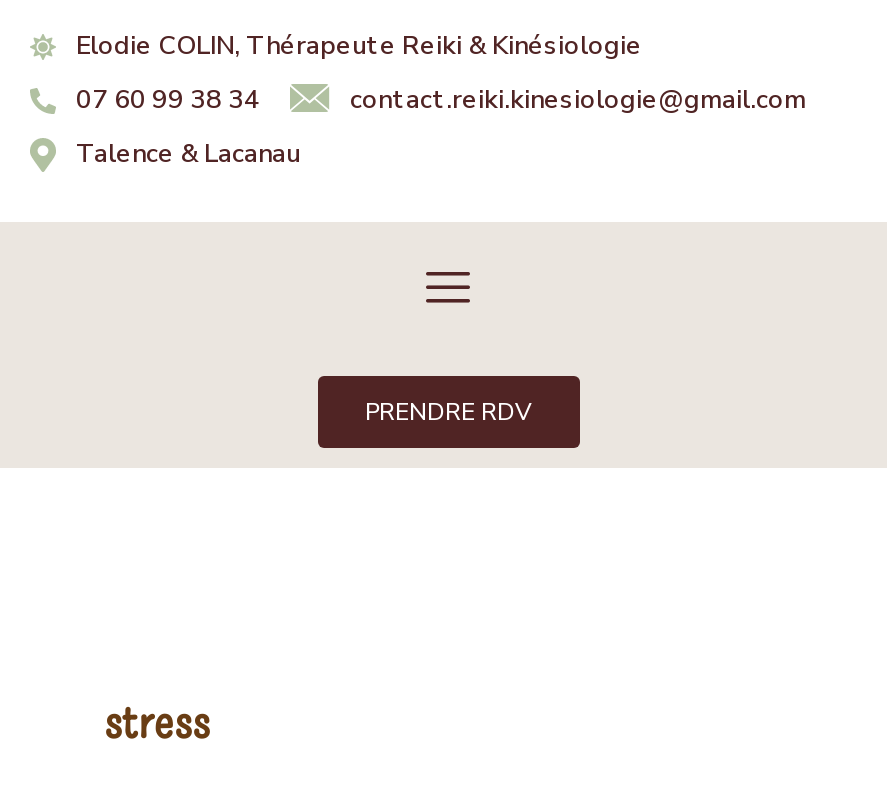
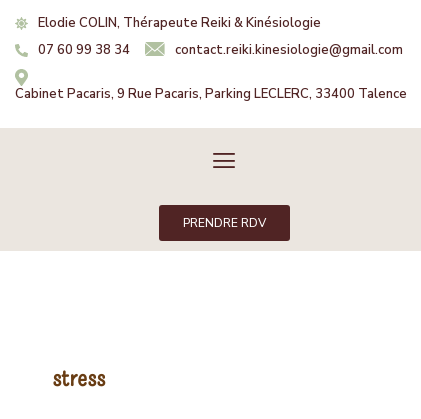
[76,136,300,172] Talence & Lacanau -> [15,85,407,103] Cabinet Pacaris, 9 Rue Pacaris, Parking LECLERC, 33400 Talence

